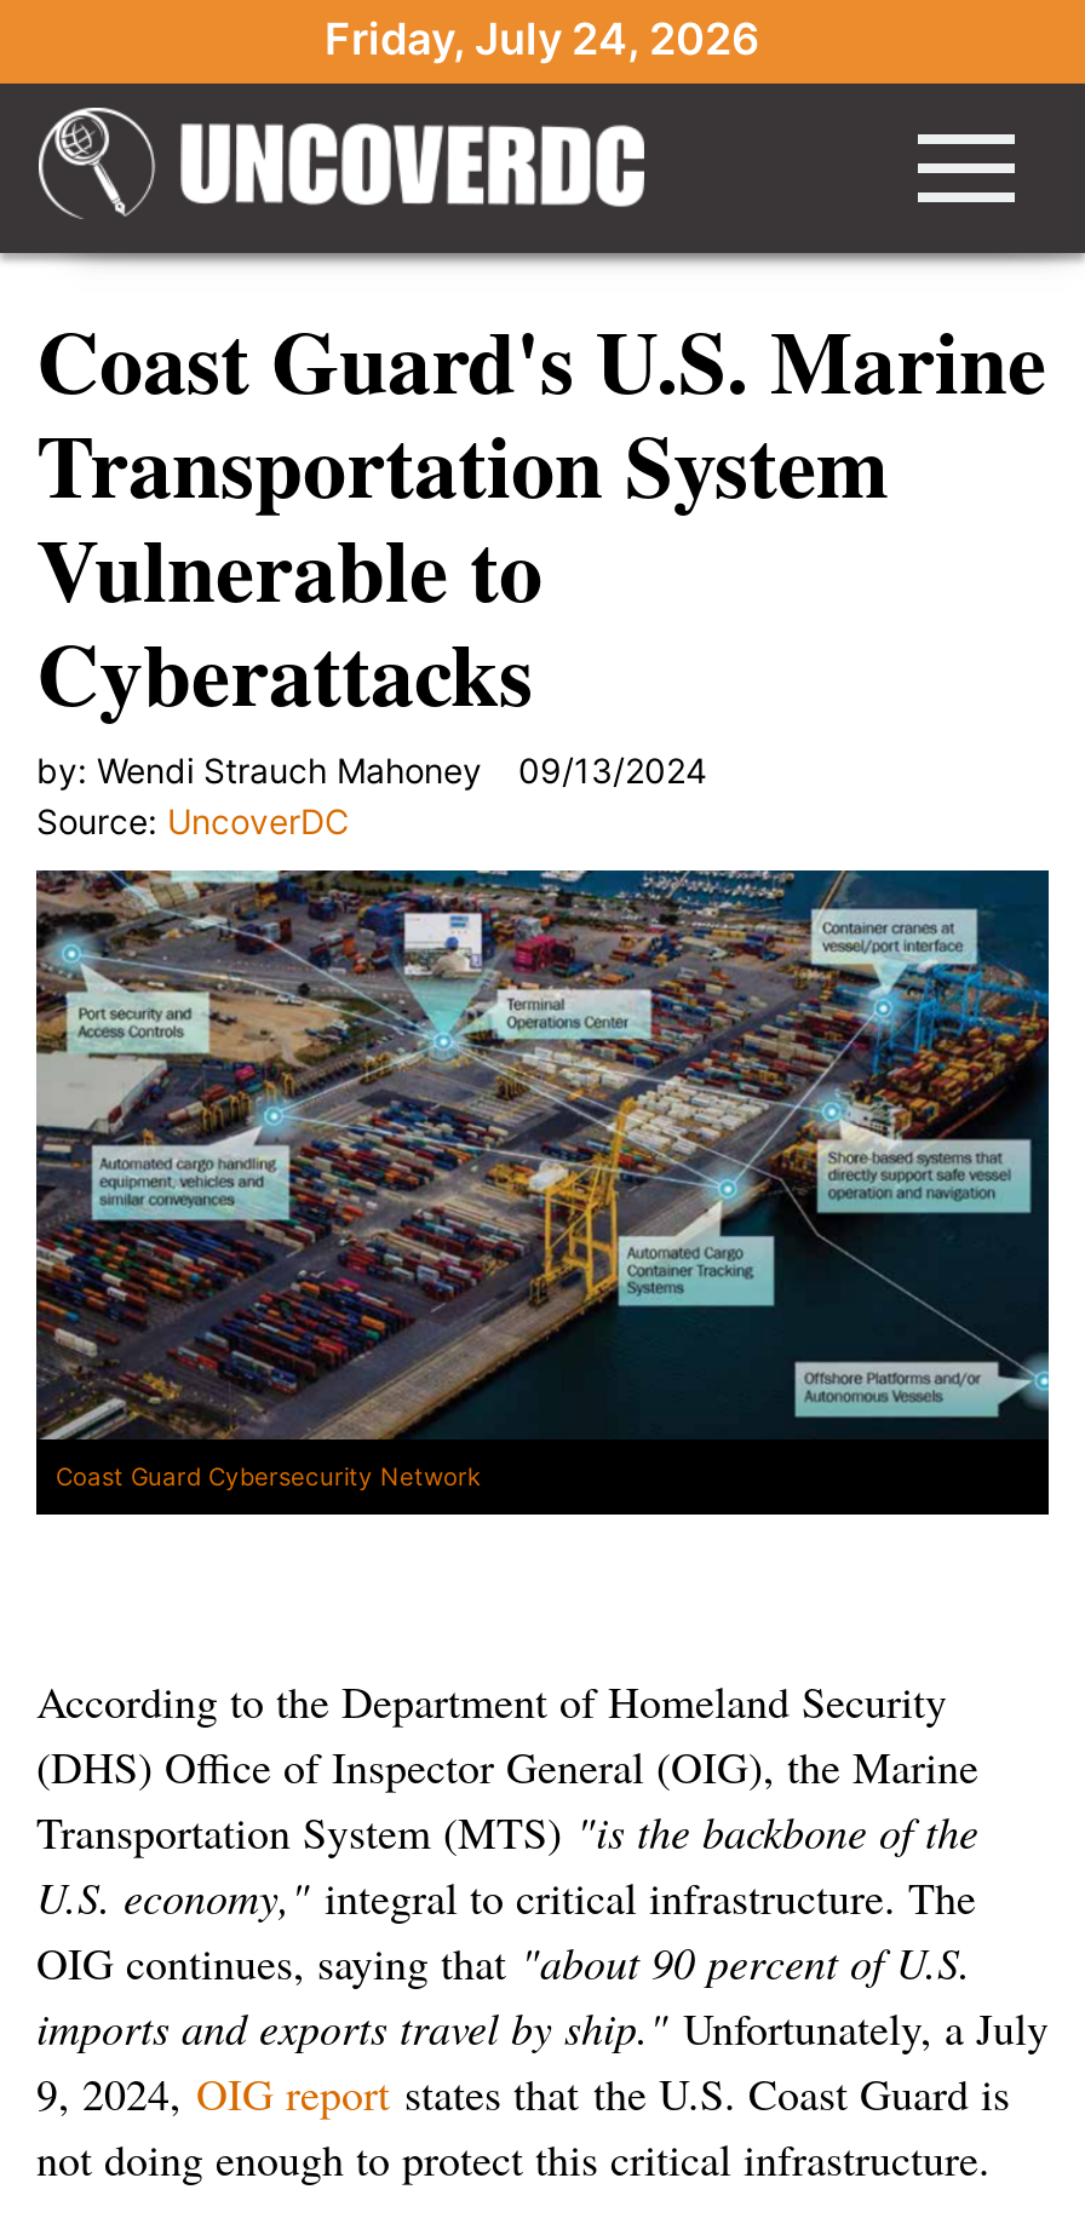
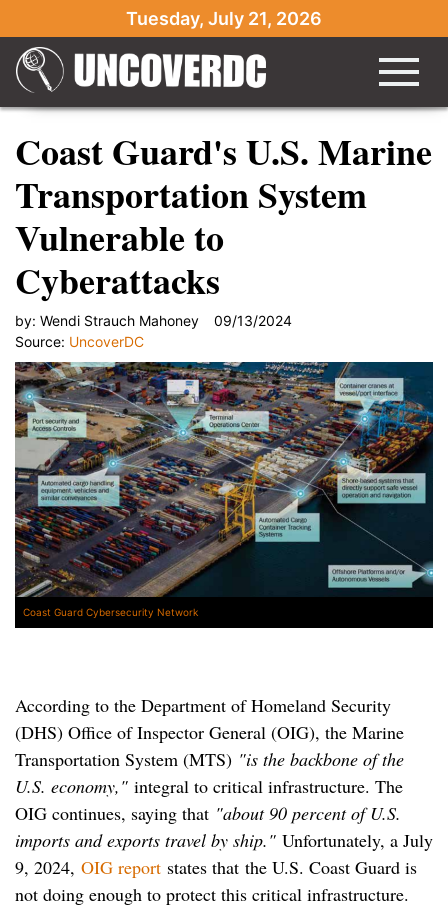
[325,13,760,64] Friday, July 24, 2026 -> [126,8,322,29] Tuesday, July 21, 2026

